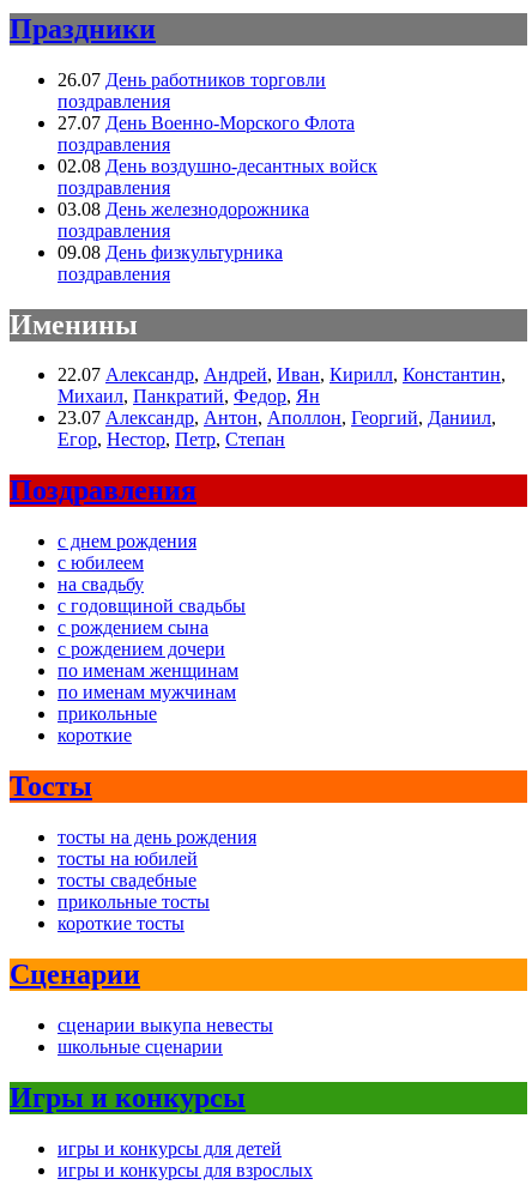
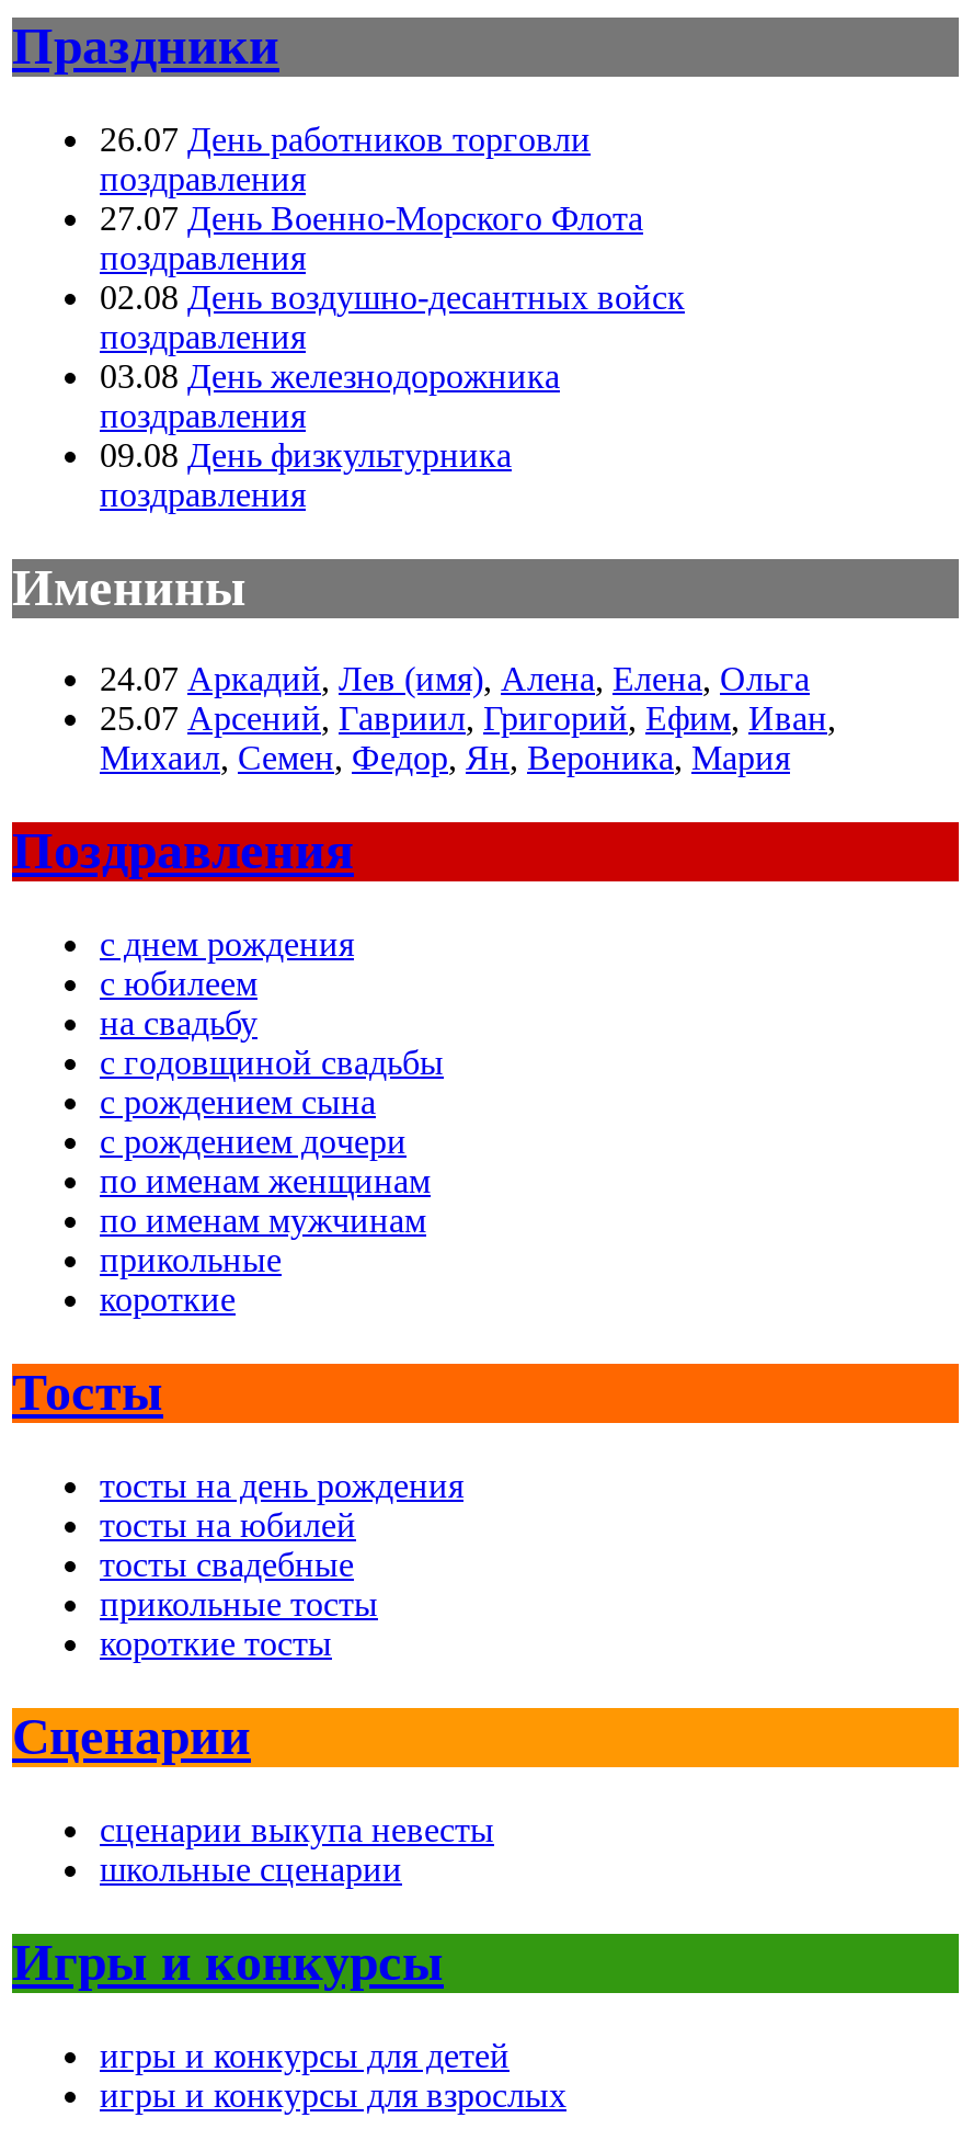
[58,365,506,450] 22.07 Александр, Андрей, Иван, Кирилл, Константин, | Михаил, Панкратий, Федор, Ян | 23.07 Александр, Антон, Аполлон, Георгий, Даниил, | Егор, Нестор, Петр, Степан -> [100,661,836,777] 24.07 Аркадий, Лев (имя), Алена, Елена, Ольга | 25.07 Арсений, Гавриил, Григорий, Ефим, Иван, | Михаил, Семен, Федор, Ян, Вероника, Мария

